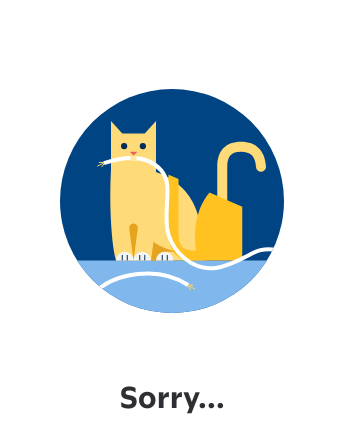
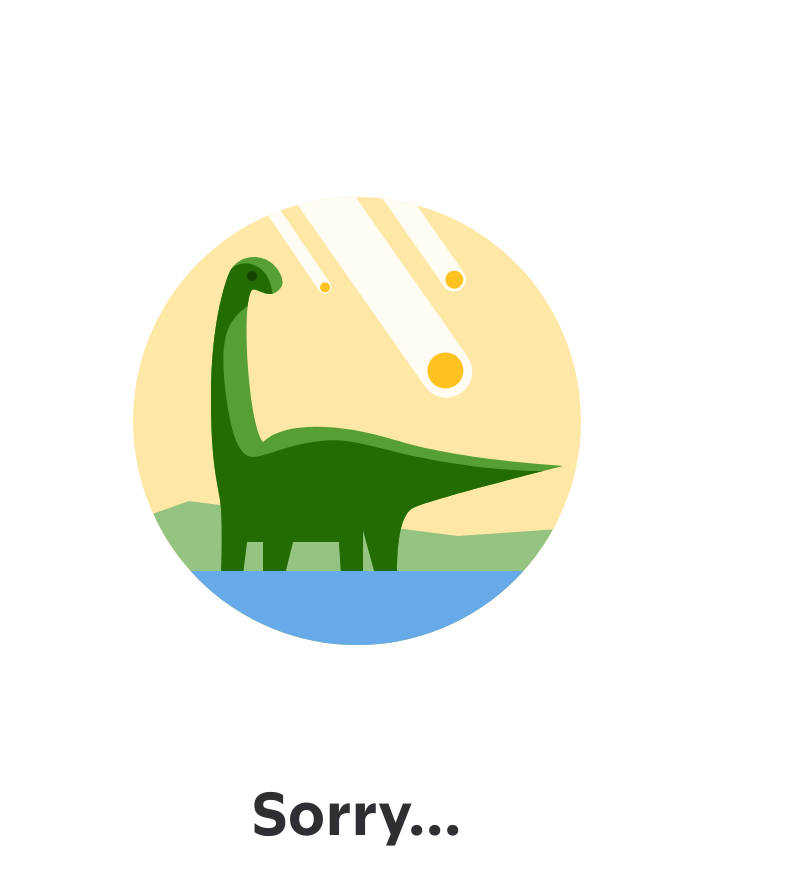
[59,88,285,291] [image] -> [133,197,581,599] [image]

